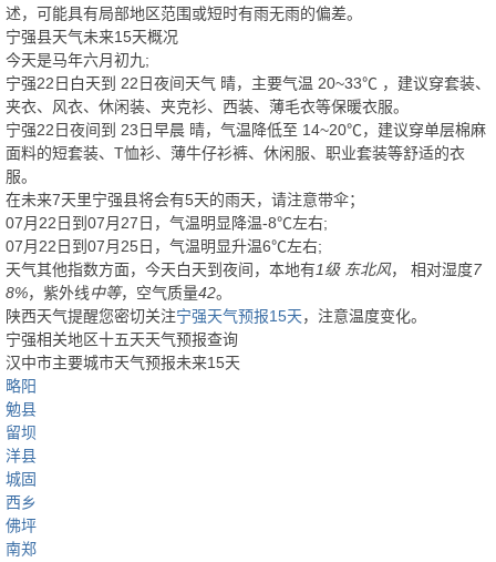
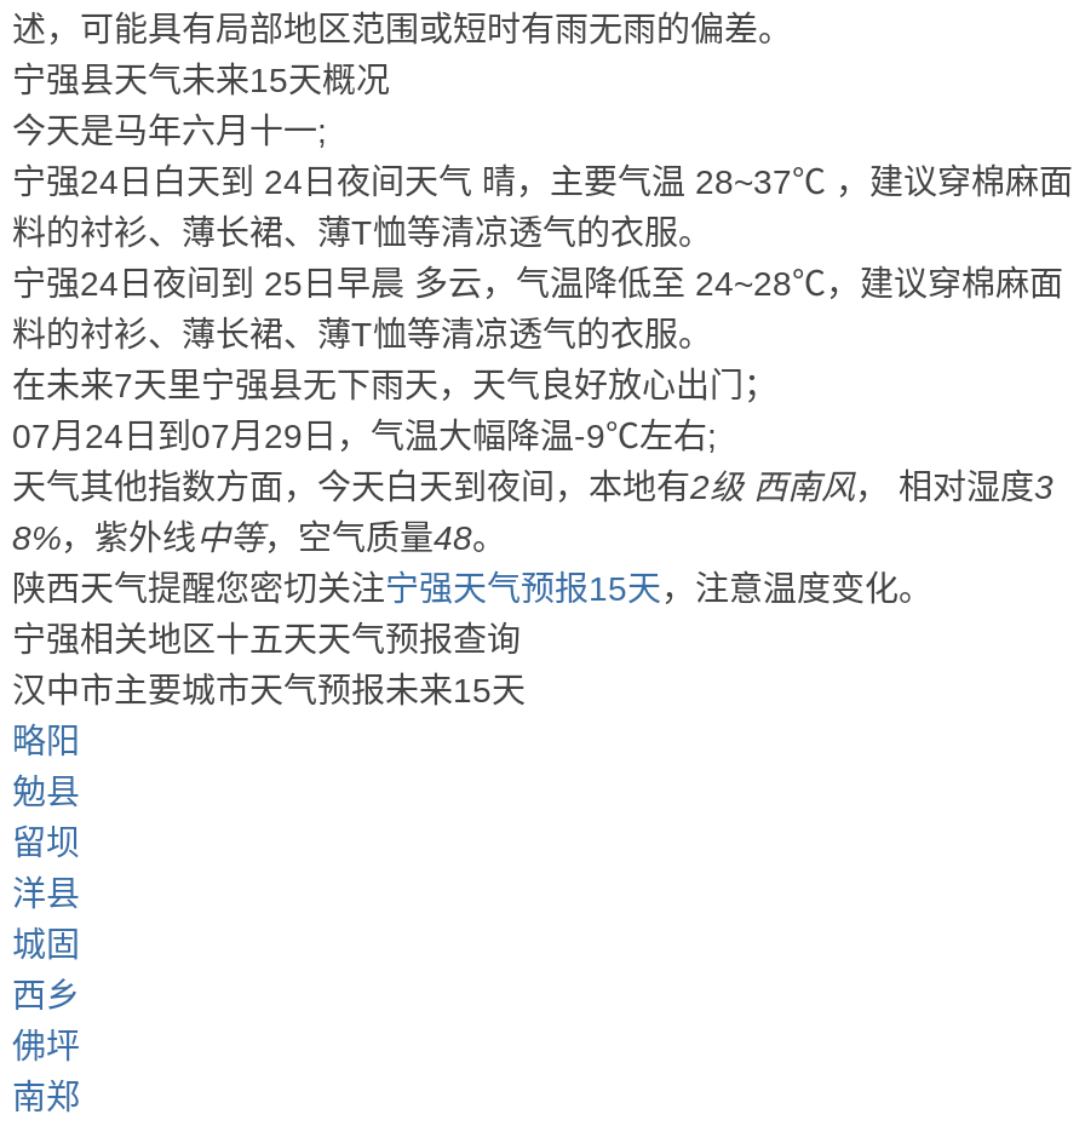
[6,51,490,302] 今天是马年六月初九; | 宁强22日白天到22日夜间天气晴，主要气温20~33℃，建议穿套装、 | 夹衣、风衣、休闲装、夹克衫、西装、薄毛衣等保暖衣服。 | 宁强22日夜间到23日早晨 晴，气温降低至14~20℃，建议穿单层棉麻 | 面料的短套装、T恤衫、薄牛仔衫裤、休闲服、职业套装等舒适的衣 | 服。 | 在未来7天里宁强县将会有5天的雨天，请注意带伞； | 07月22日到07月27日，气温明显降温-8℃左右; | 07月22日到07月25日，气温明显升温6℃左右; | 天气其他指数方面，今天白天到夜间，本地有1级 东北风， 相对湿度7 | 8%，紫外线中等，空气质量42。 -> [12,111,1073,557] 今天是马年六月十一; | 宁强24日白天到24日夜间天气晴，主要气温28~37℃，建议穿棉麻面 | 料的衬衫、薄长裙、薄T恤等清凉透气的衣服。 | 宁强24日夜间到25日早晨 多云，气温降低至24~28℃，建议穿棉麻面 | 料的衬衫、薄长裙、薄T恤等清凉透气的衣服。 | 在未来7天里宁强县无下雨天，天气良好放心出门； | 07月24日到07月29日，气温大幅降温-9℃左右; | 天气其他指数方面，今天白天到夜间，本地有2级 西南风， 相对湿度3 | 8%，紫外线中等，空气质量48。

